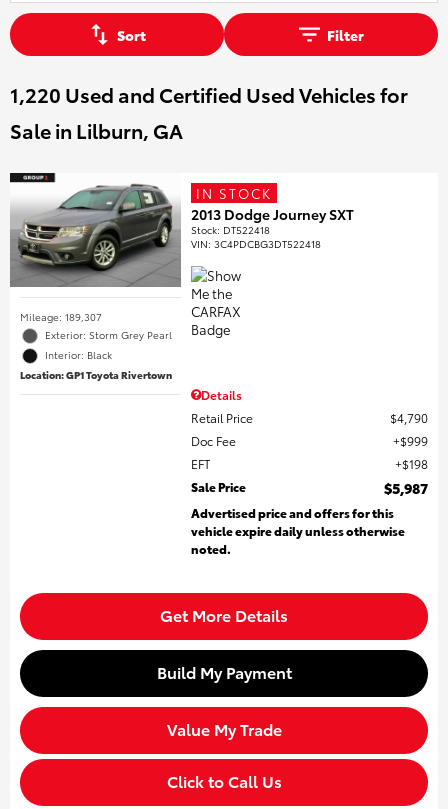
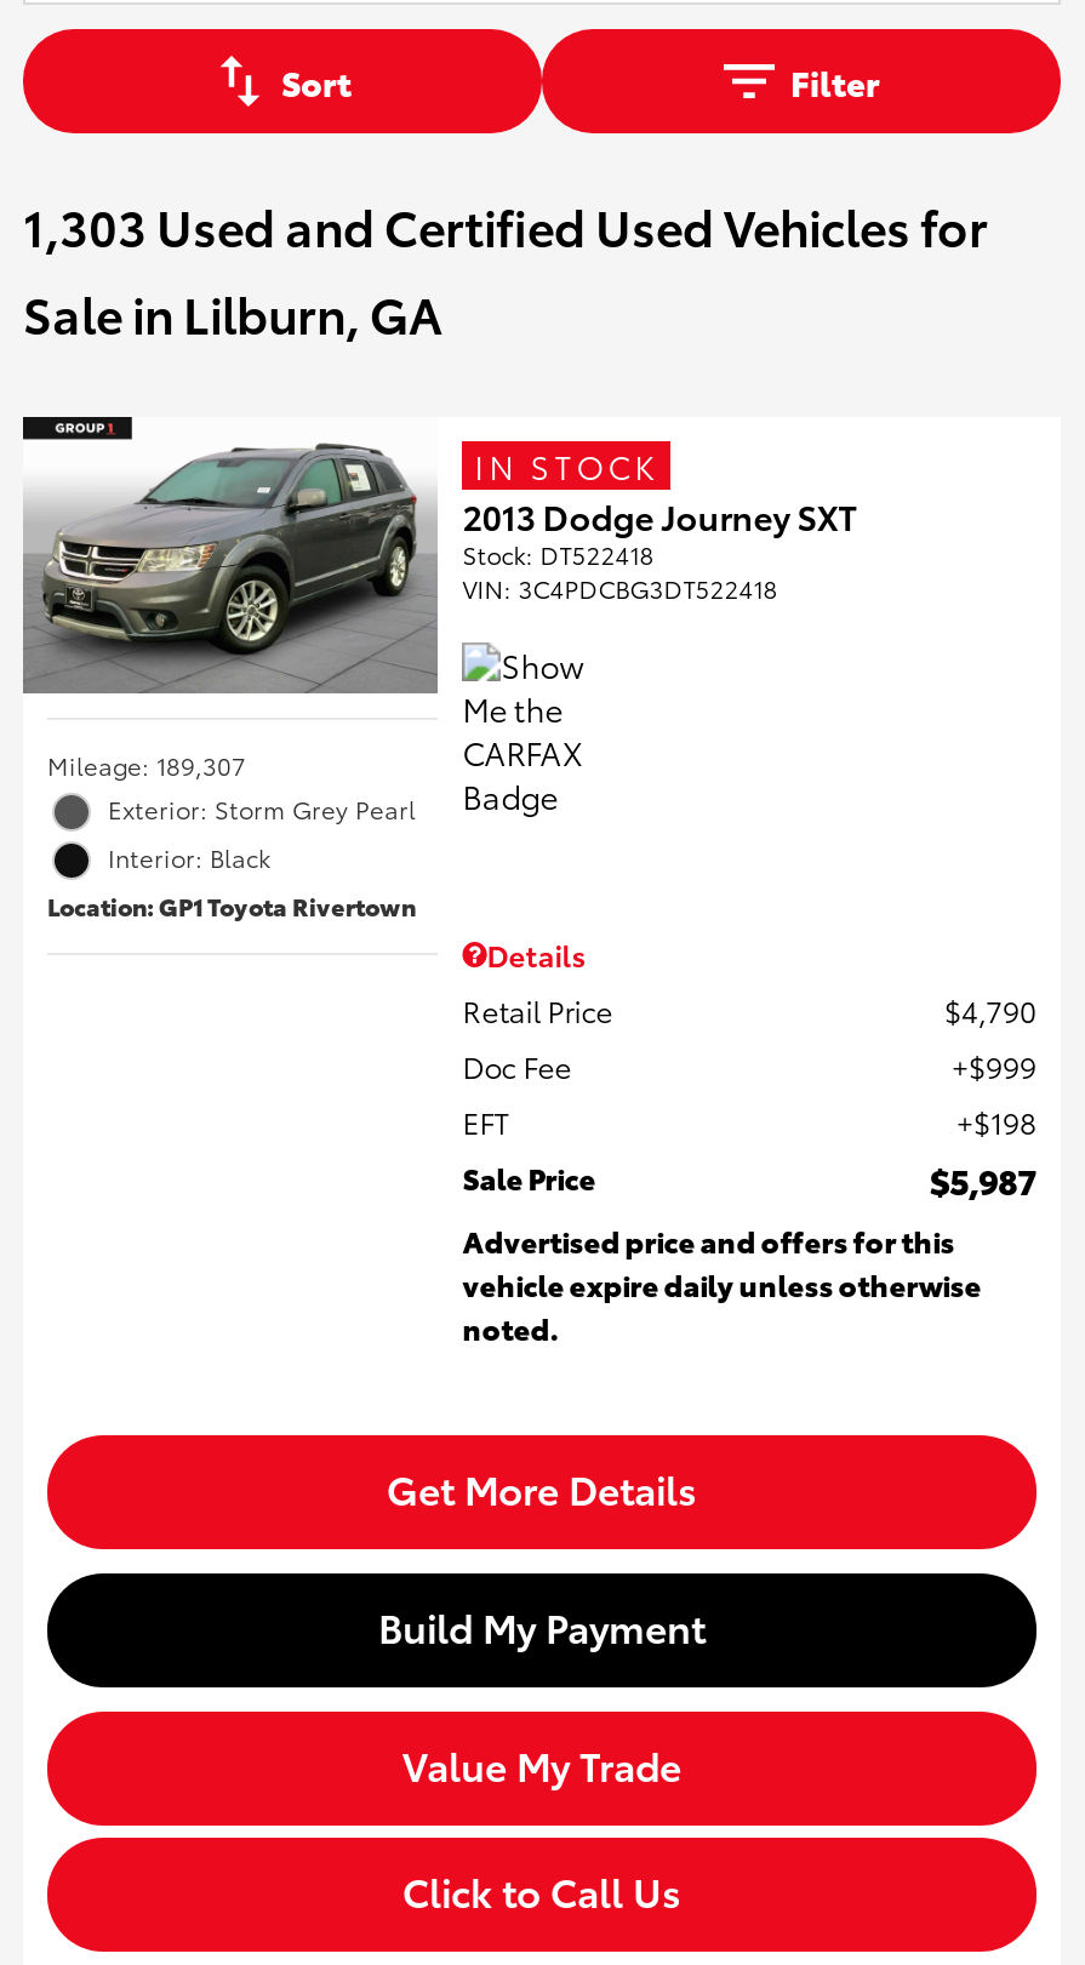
[10,80,408,108] 1,220 Used and Certified Used Vehicles for -> [23,192,988,260] 1,303 Used and Certified Used Vehicles for

